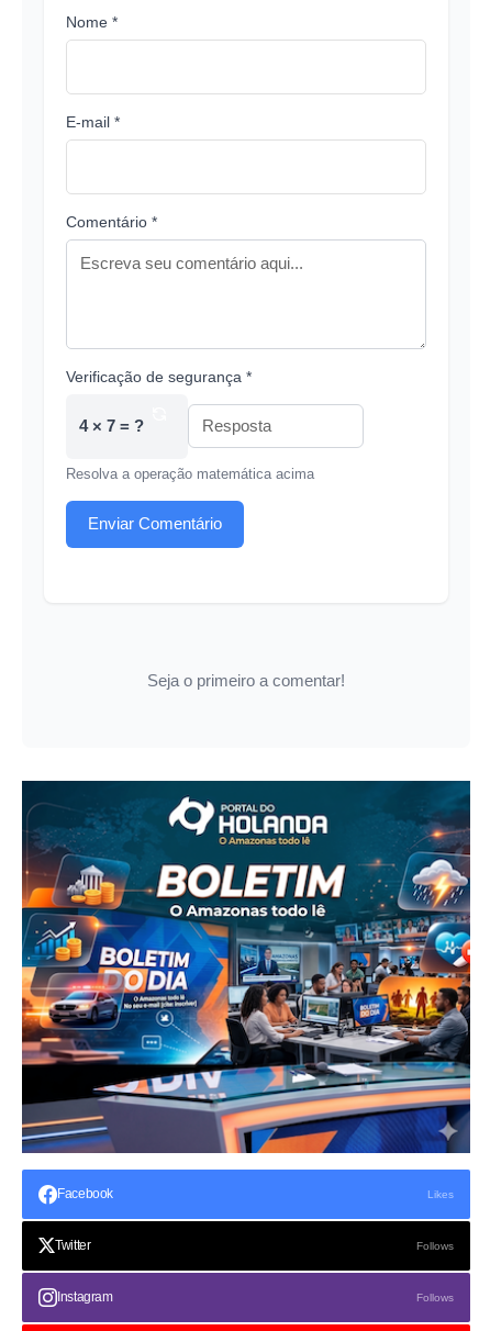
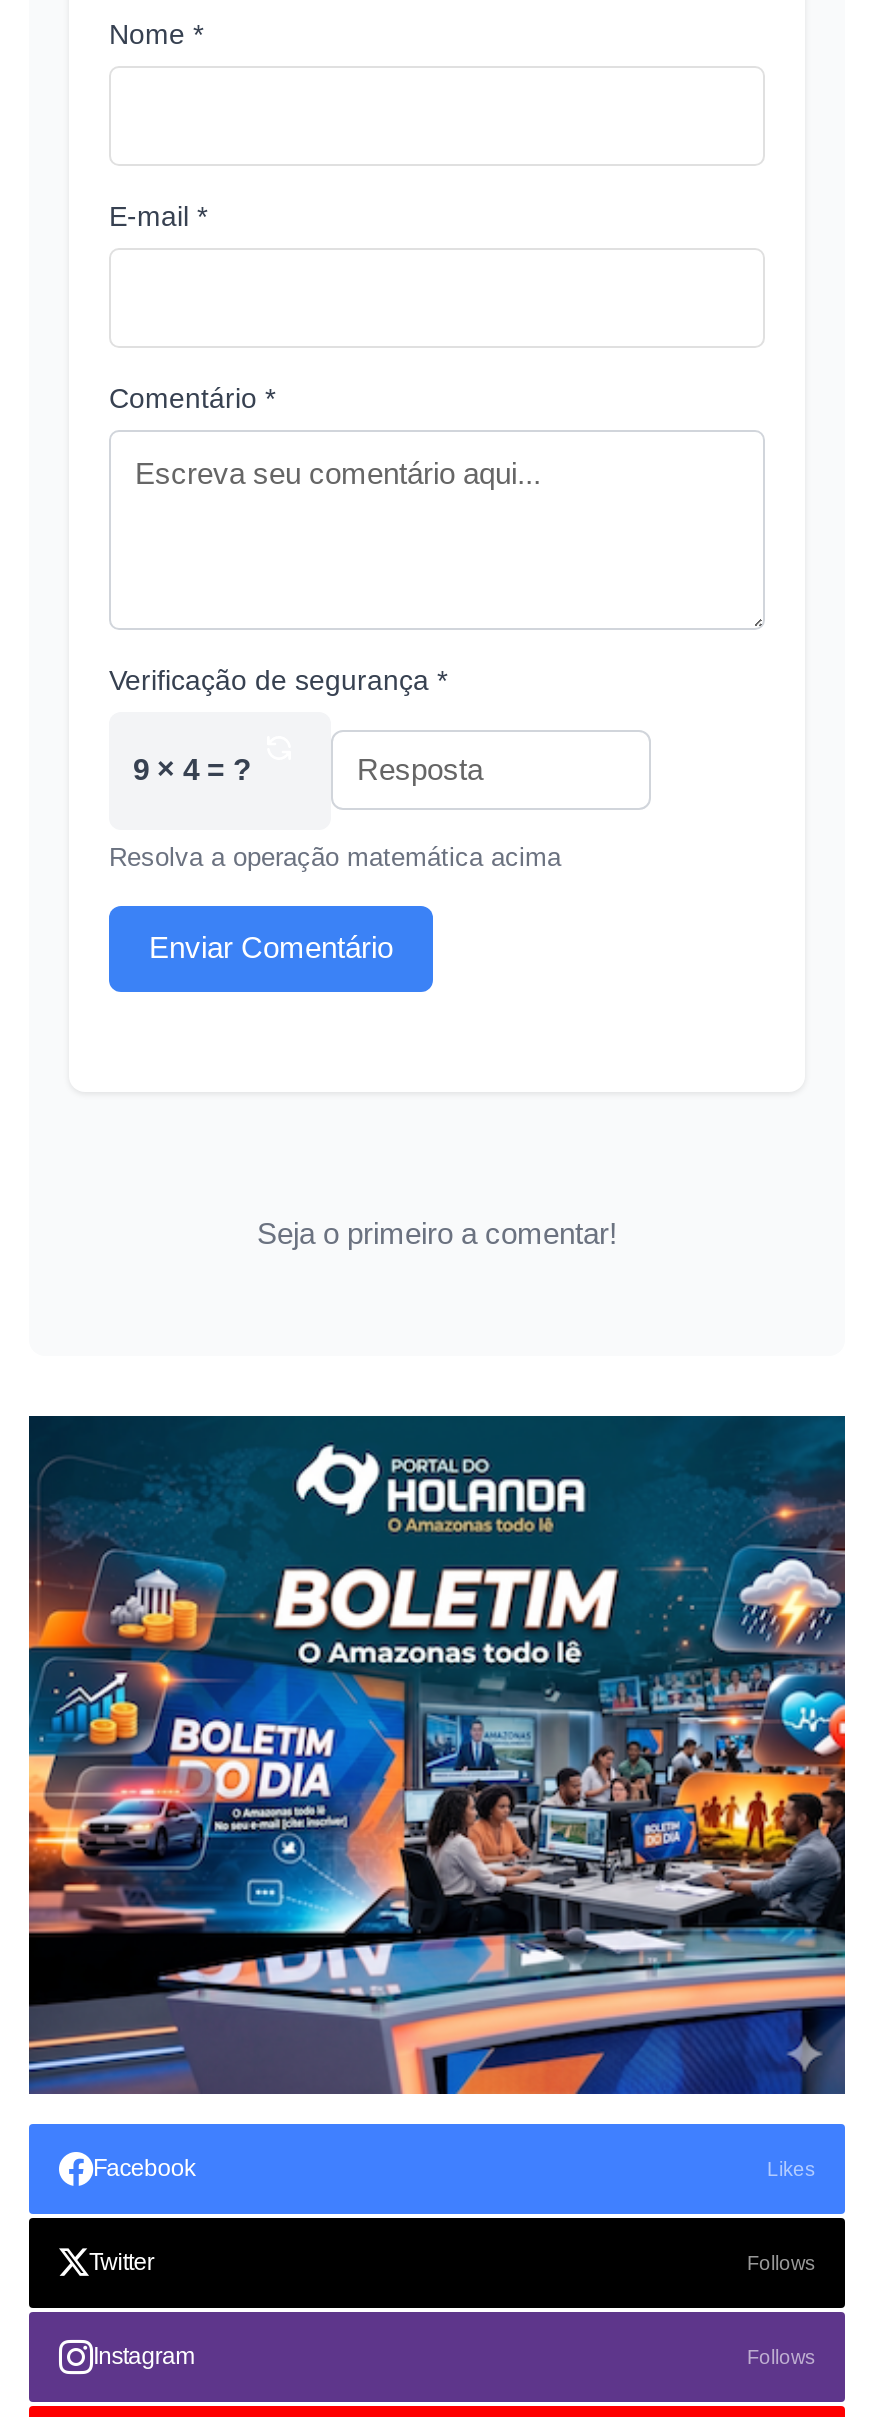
[79,417,144,435] 4 × 7 = ? -> [133,753,251,787] 9 × 4 = ?

